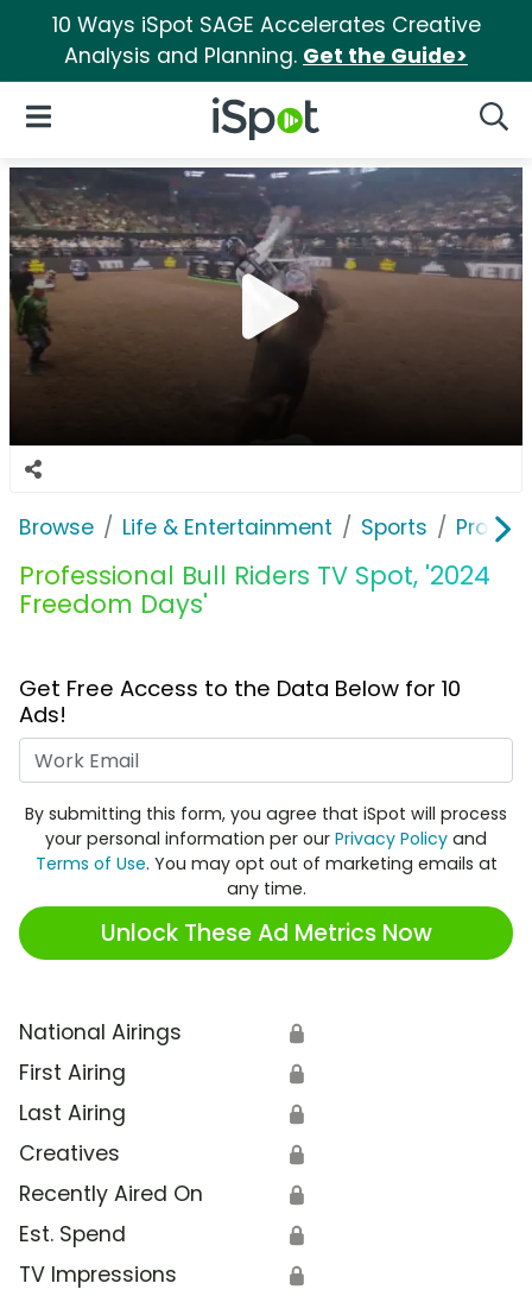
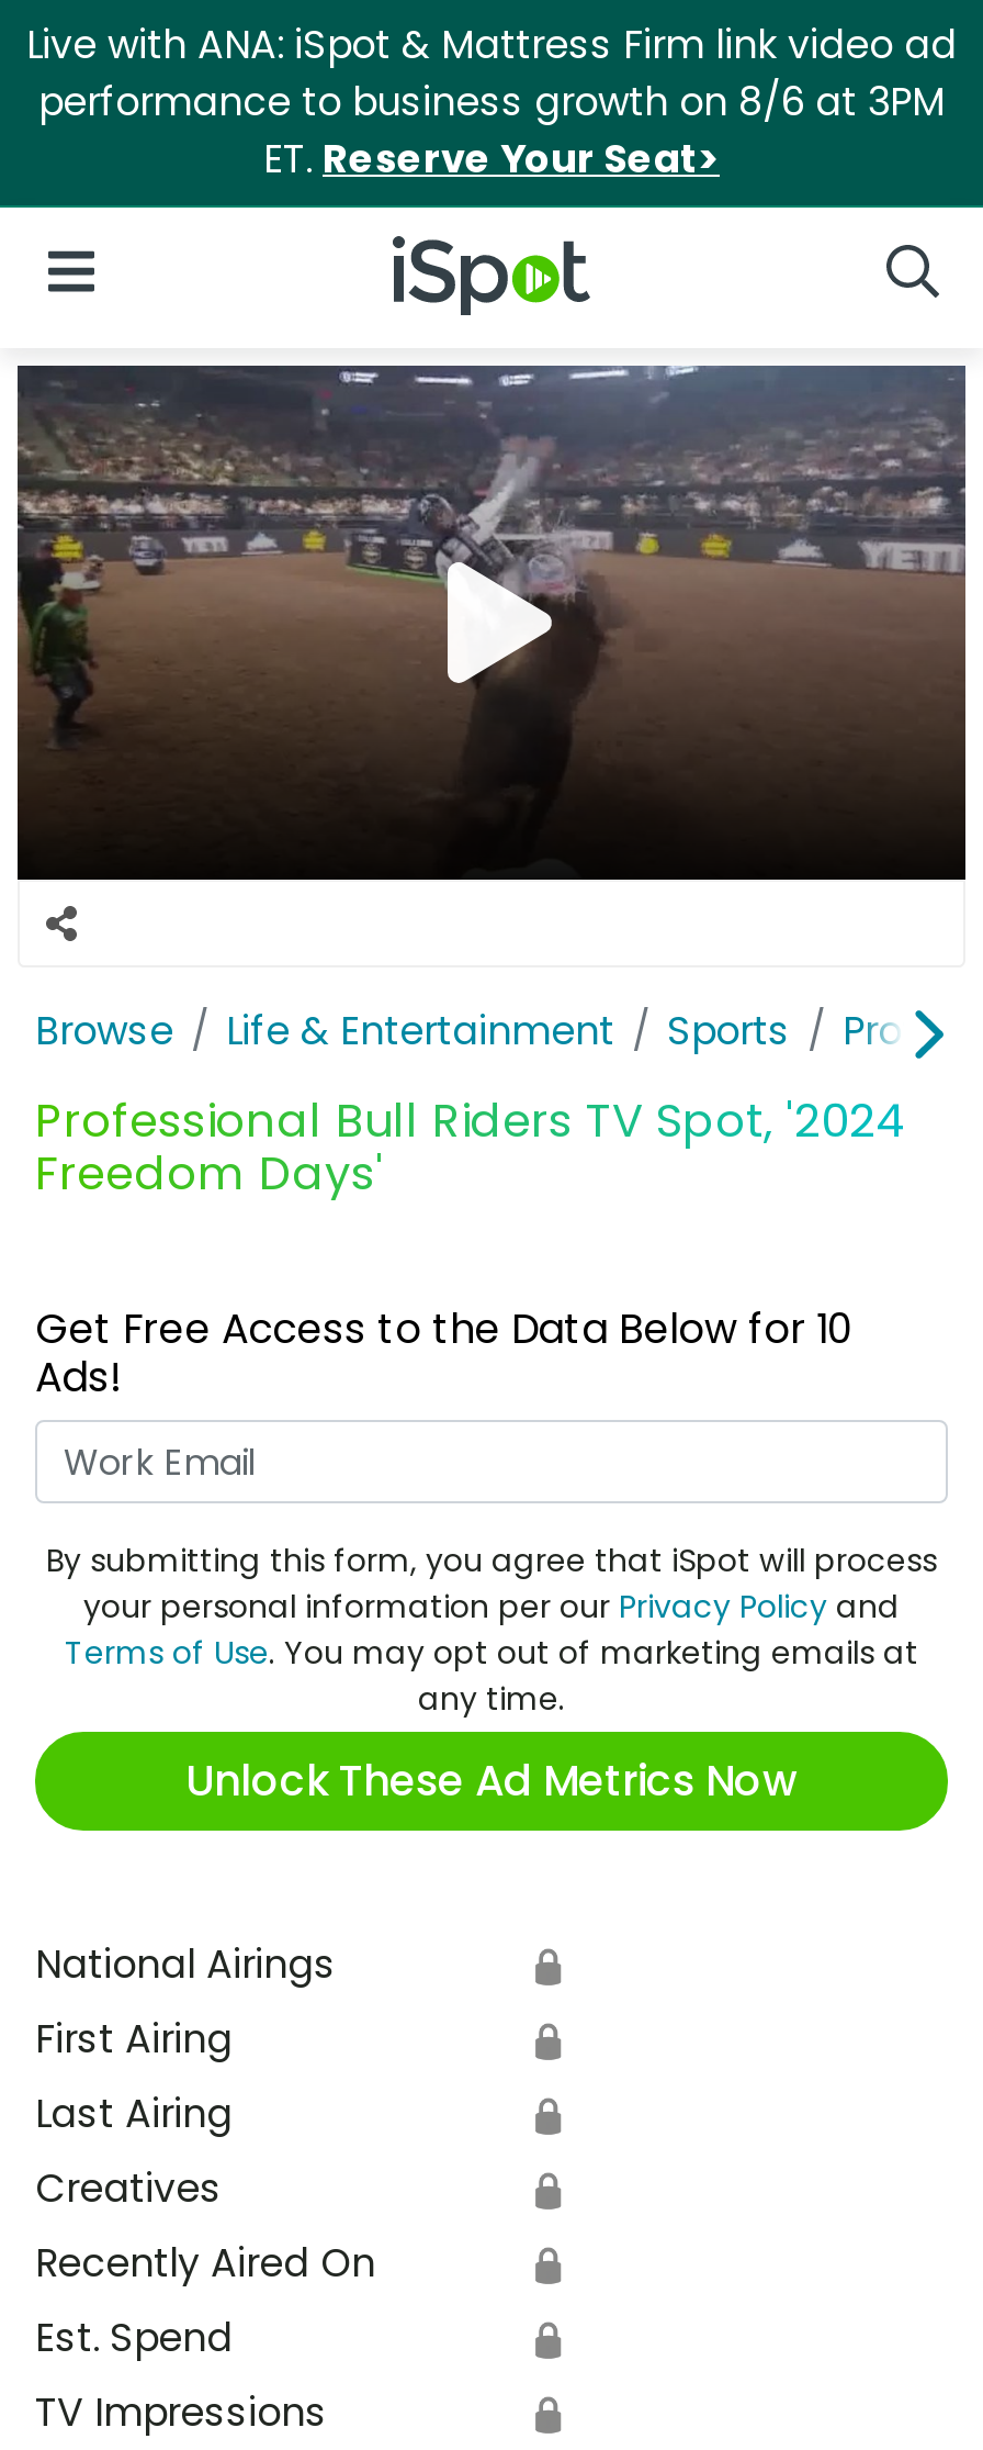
[52,11,480,70] 10 Ways iSpot SAGE Accelerates Creative | Analysis and Planning. Get the Guide> -> [26,19,957,186] Live with ANA: iSpot & Mattress Firm link video ad | performance to business growth on 8/6 at 3PM | ET. Reserve Your Seat>

